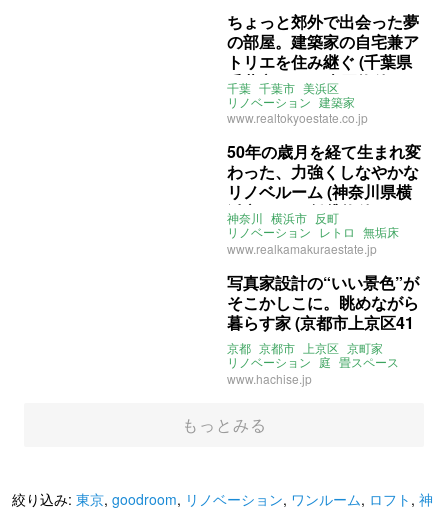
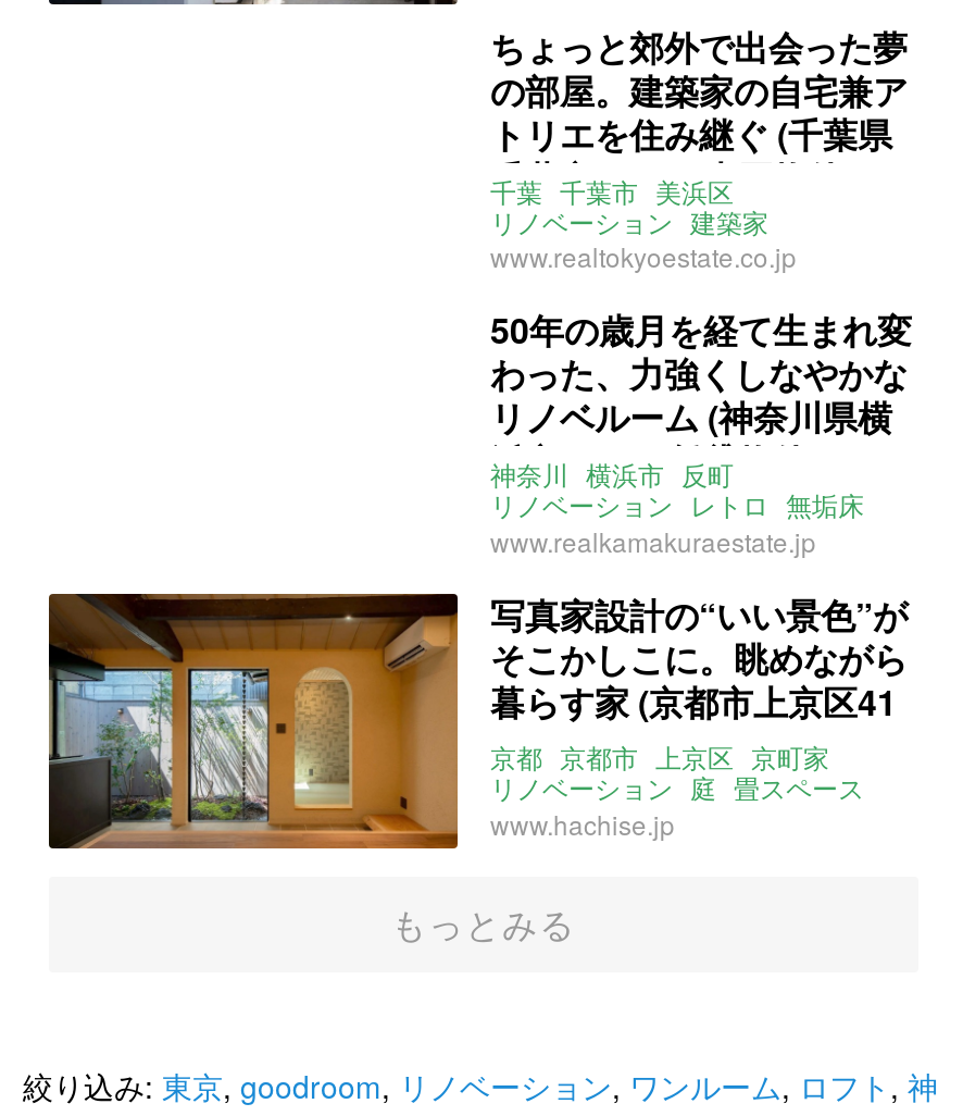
none -> [47,592,460,851] [image]

